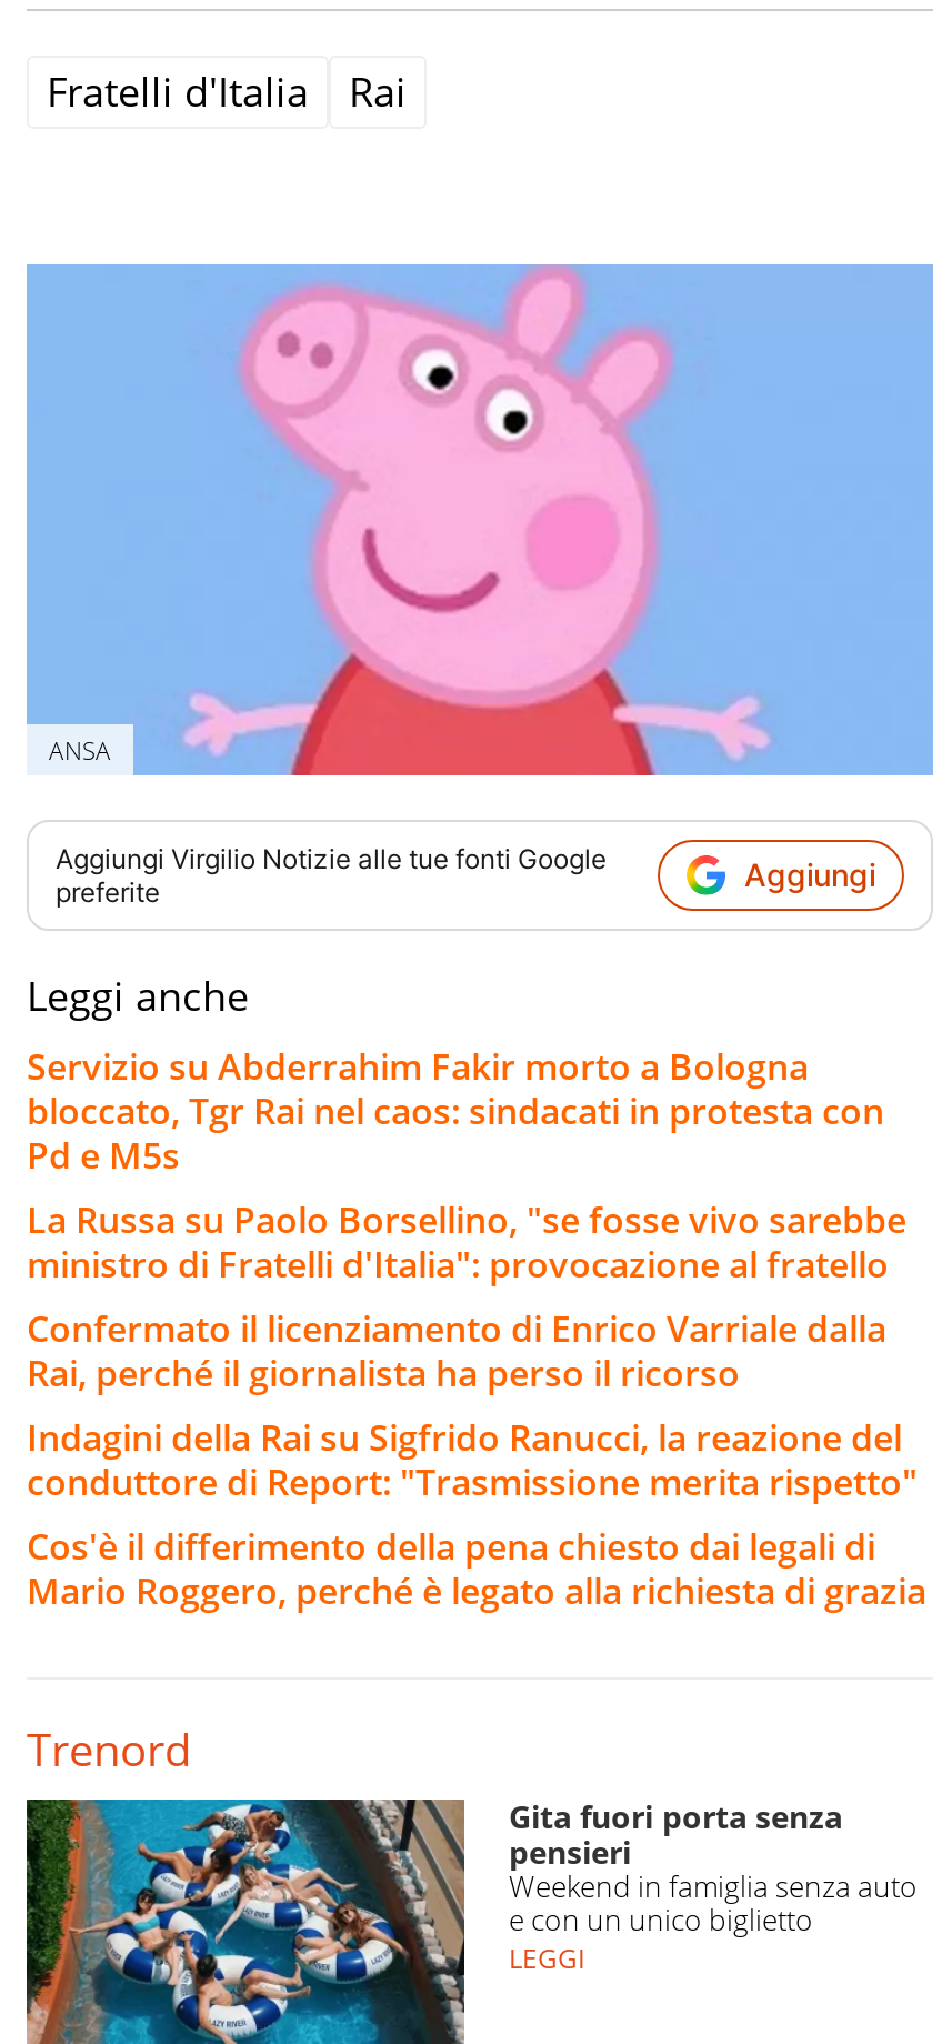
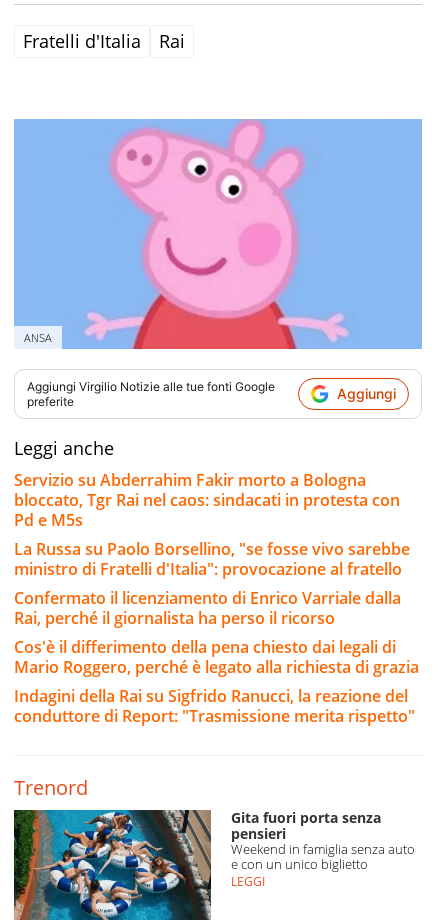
moved [27,1413,918,1506] -> [14,685,415,727]: Indagini della Rai su Sigfrido Ranucci, la reazione del | conduttore di Report: "Trasmissione merita rispetto"
moved [27,1521,926,1615] -> [14,636,419,678]: Cos'è il differimento della pena chiesto dai legali di | Mario Roggero, perché è legato alla richiesta di grazia

